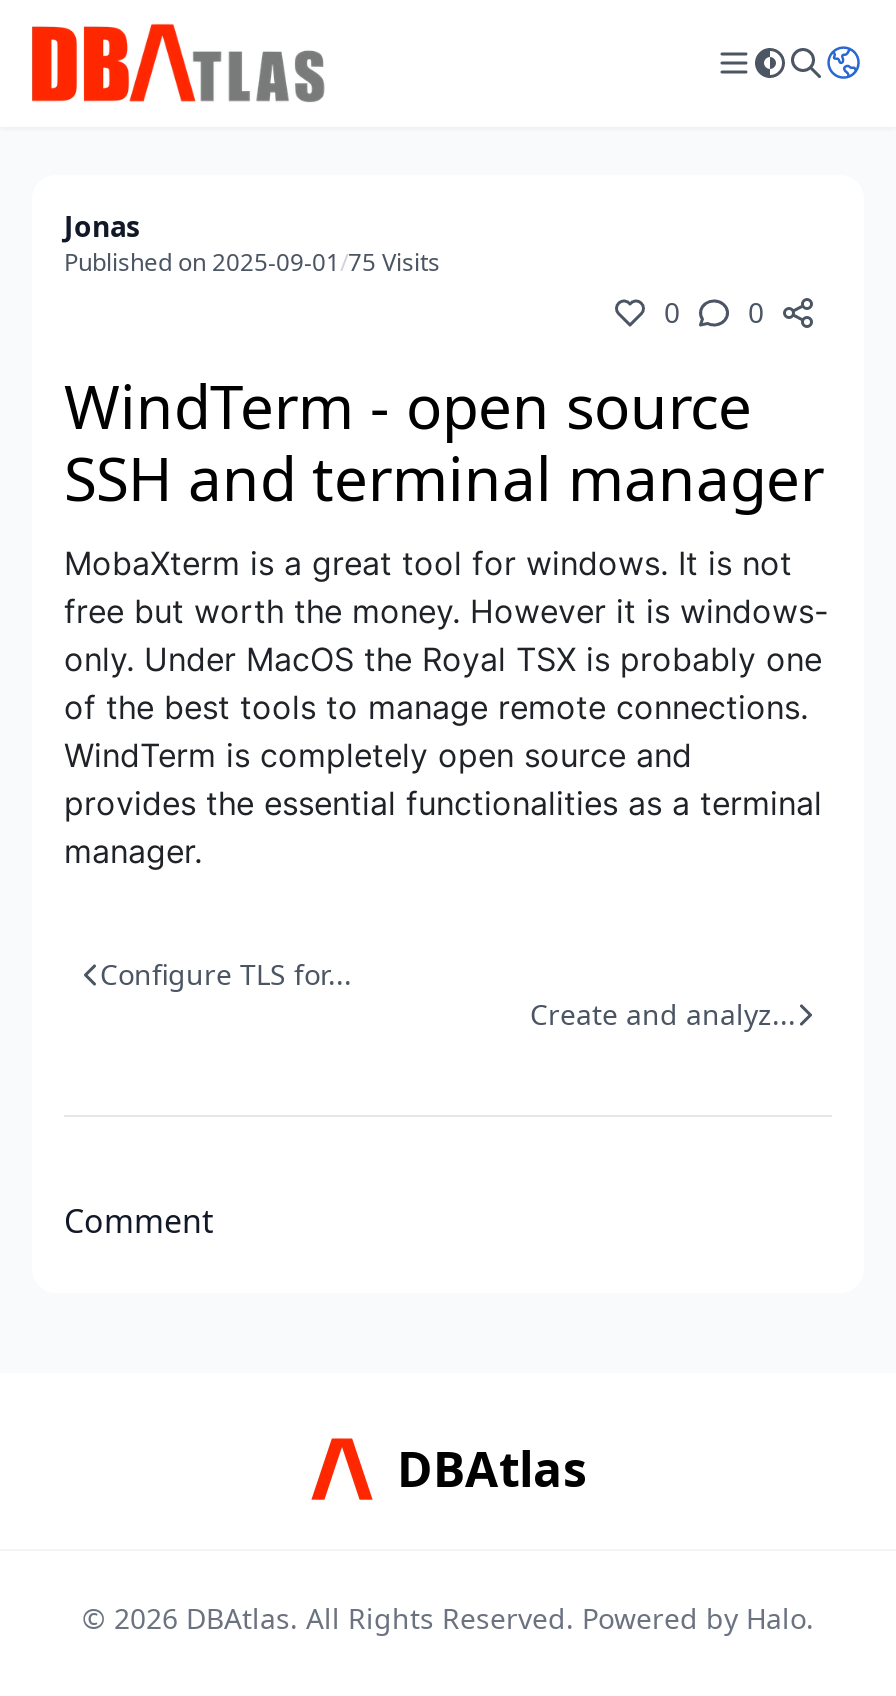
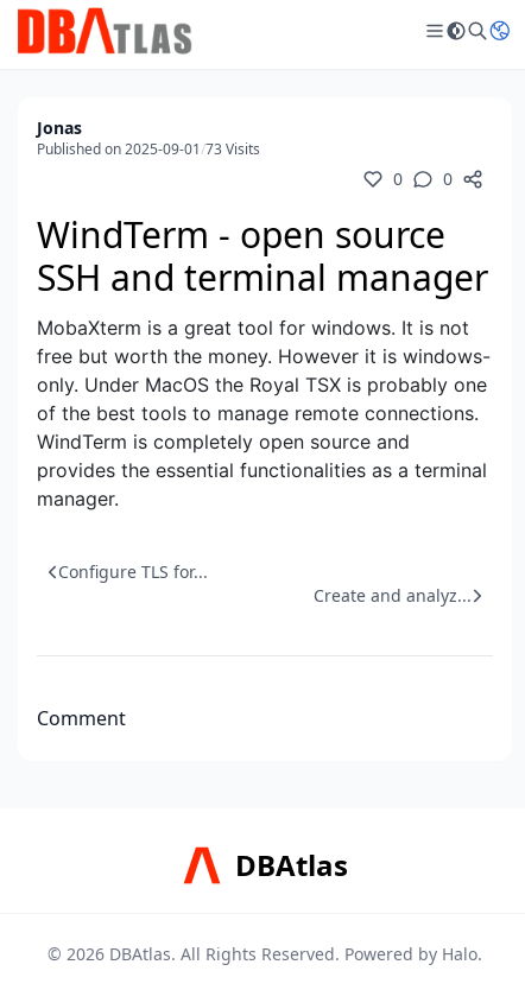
[64,245,440,279] Published on 2025-09-01 / 75 Visits -> [37,139,260,159] Published on 2025-09-01 / 73 Visits

